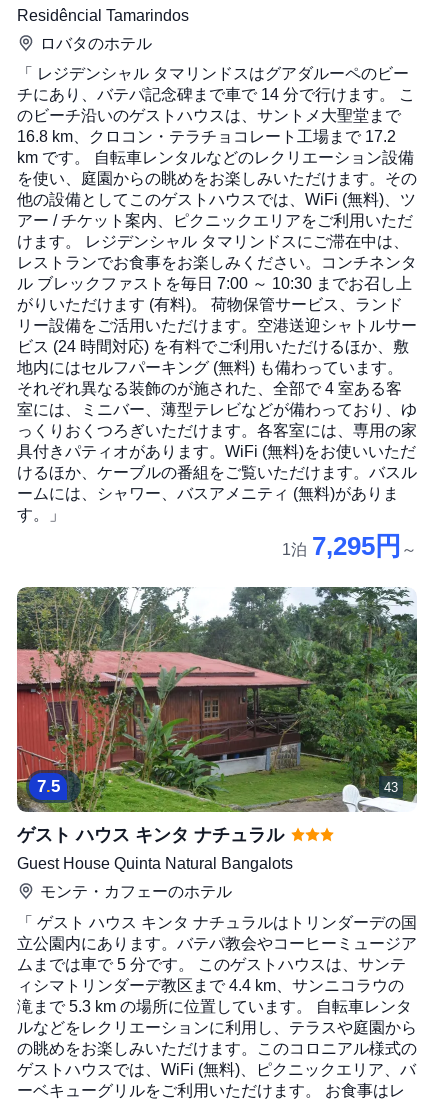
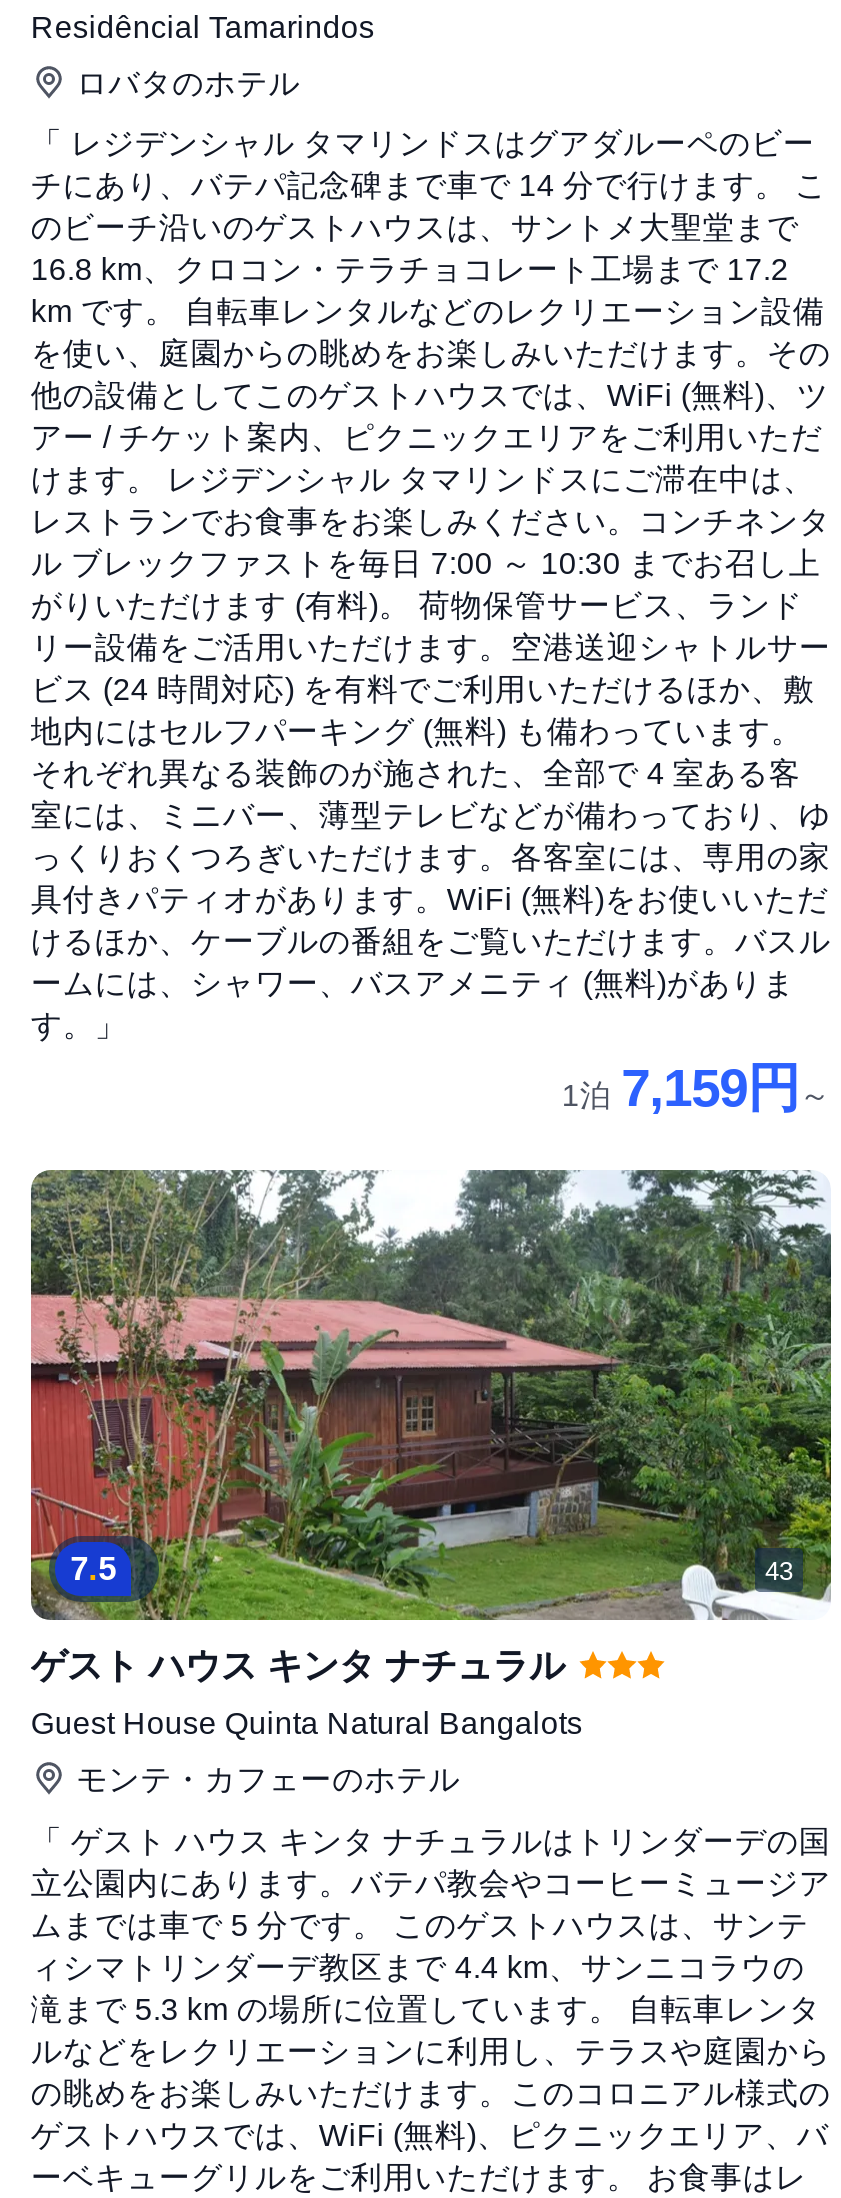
[282,531,417,561] 1泊 7,295円～ -> [562,1058,831,1118] 1泊 7,159円～

